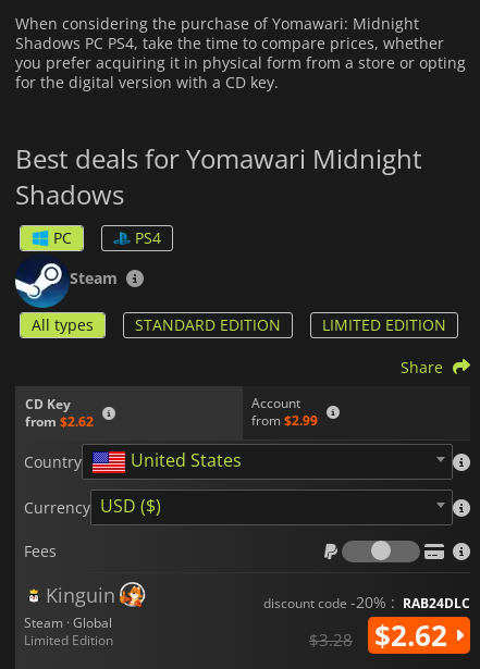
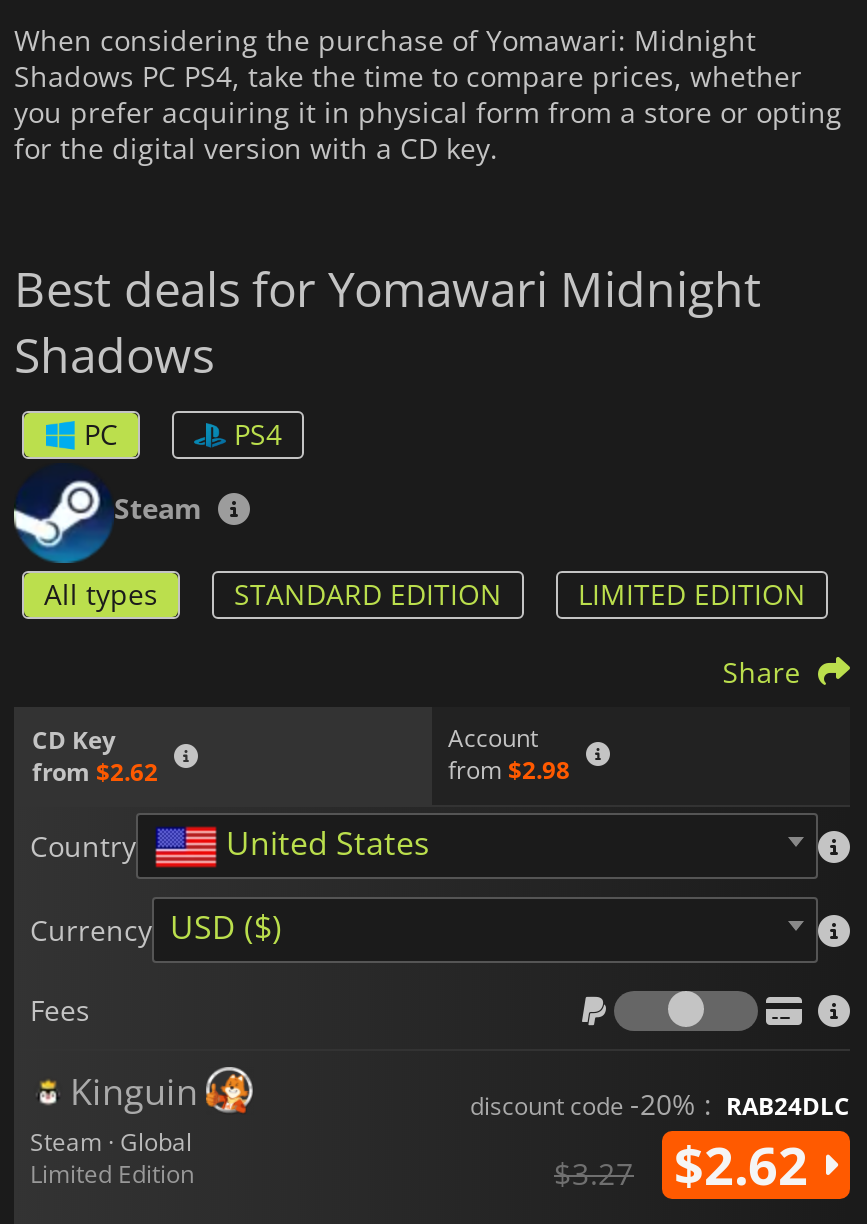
[251,411,318,430] from $2.99 -> [448,753,570,787] from $2.98
[309,615,455,654] $3.28 $2.62 -> [554,1128,822,1200] $3.27 $2.62

